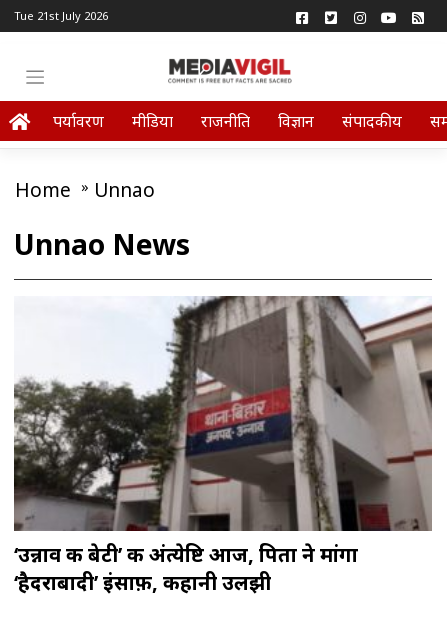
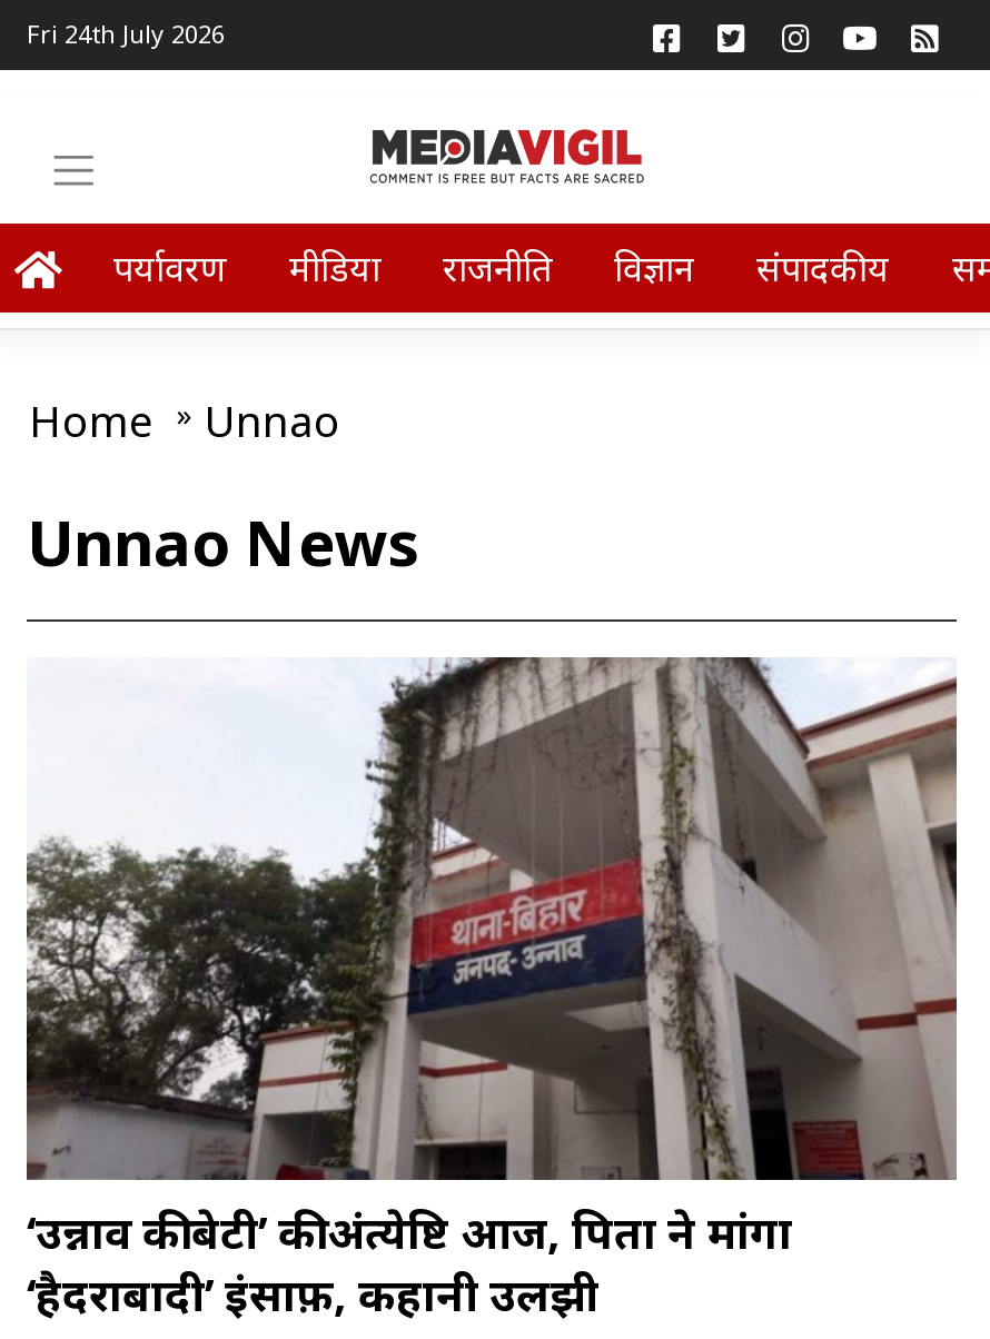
[14,8,108,23] Tue 21st July 2026 -> [27,17,225,50] Fri 24th July 2026

